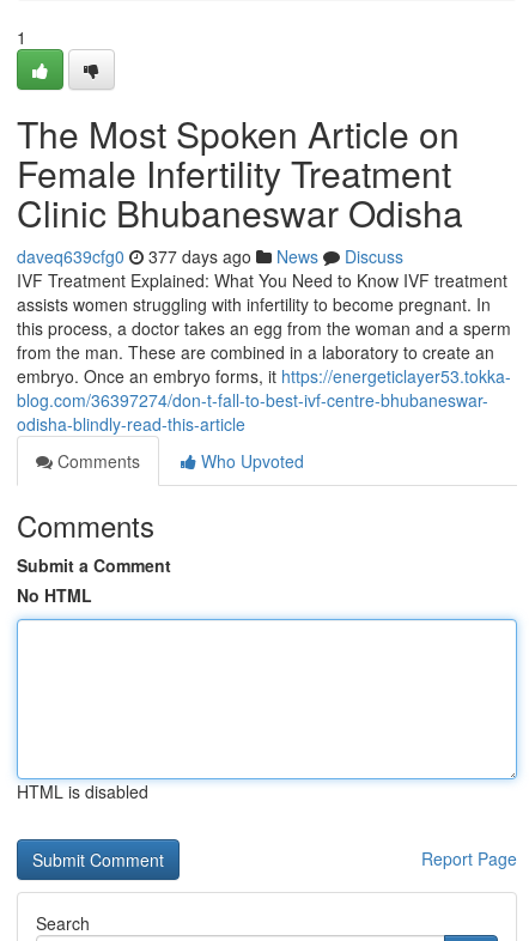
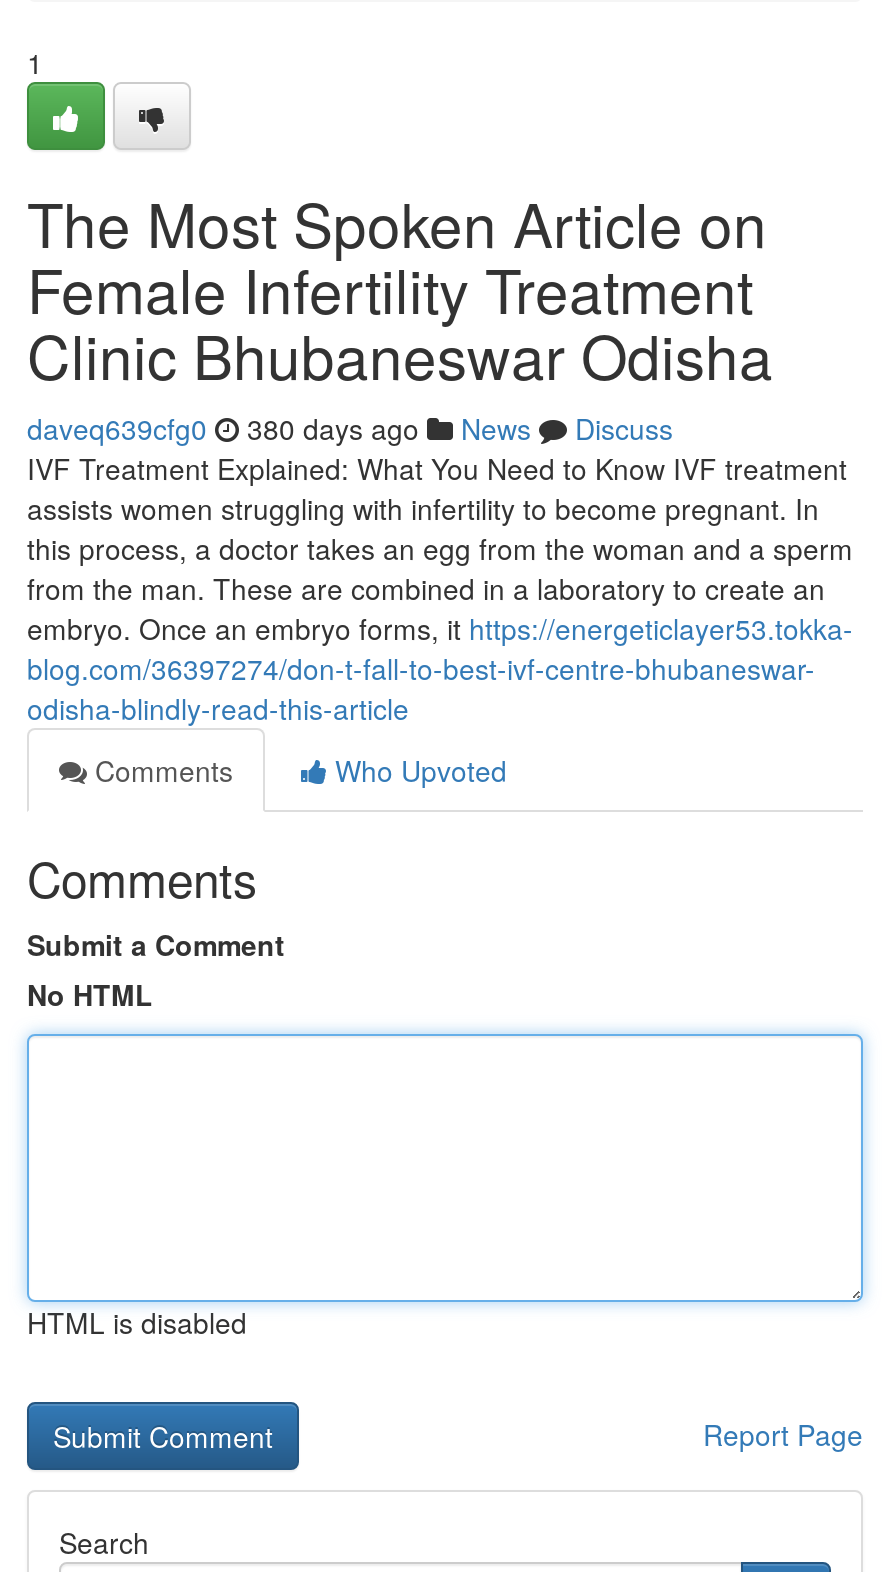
[17,244,403,268] daveq639cfg0 377 days ago News Discuss -> [27,408,673,448] daveq639cfg0 380 days ago News Discuss

